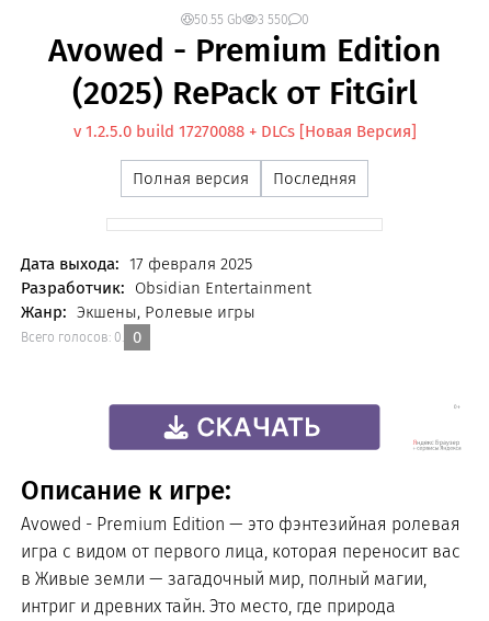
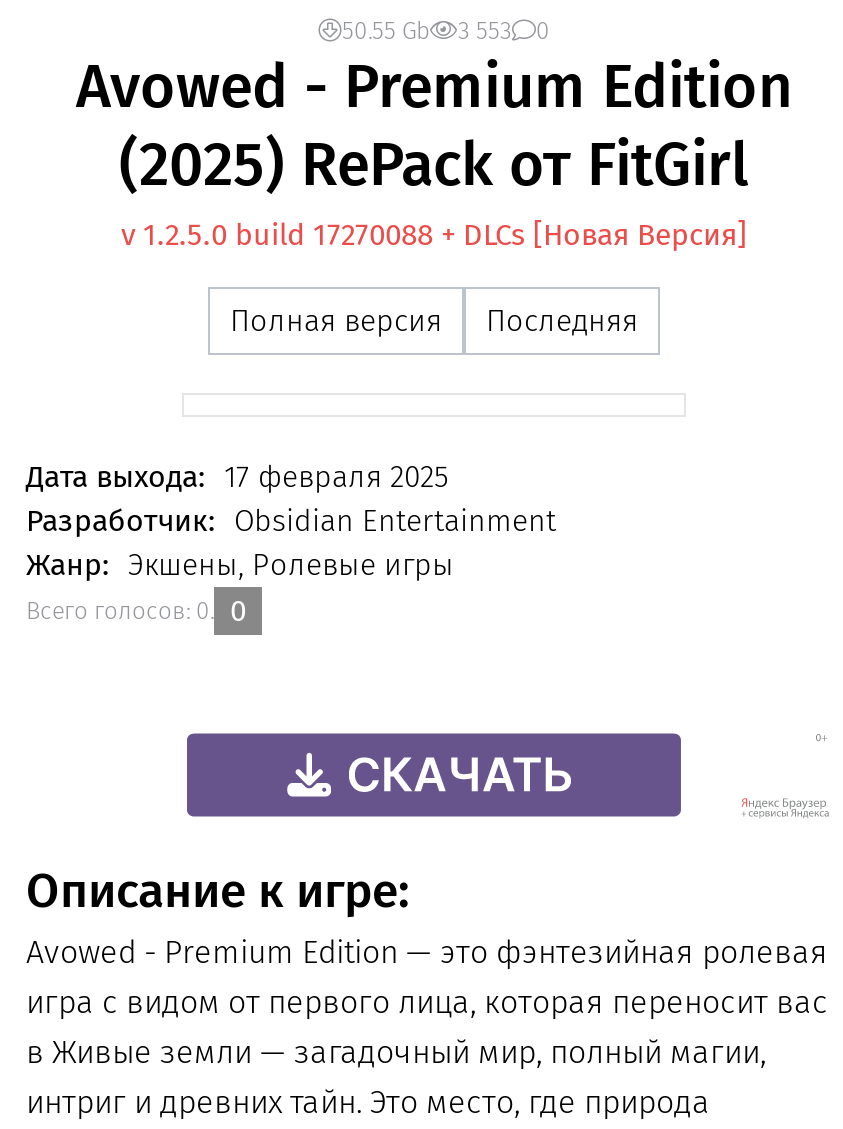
[194,12,309,27] 50.55 Gb 3 550 0 -> [342,17,550,45] 50.55 Gb 3 553 0

